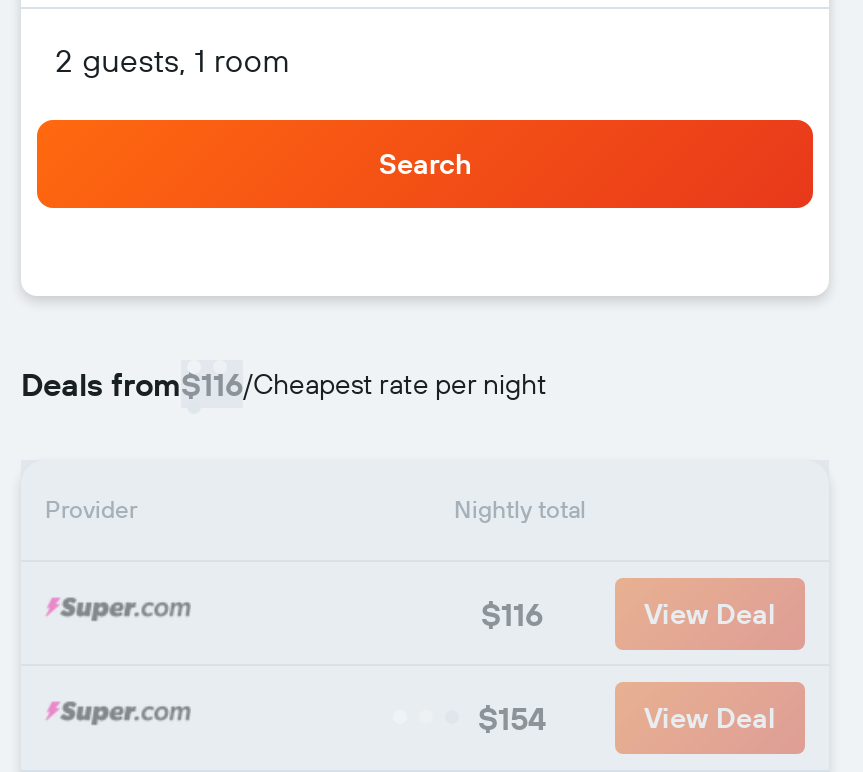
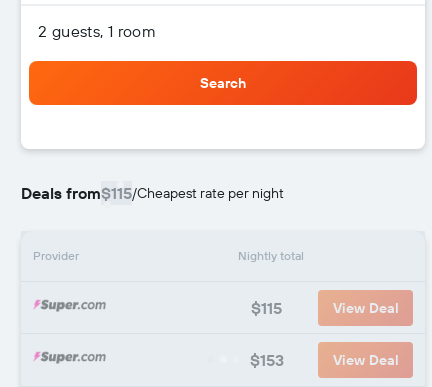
[21,364,547,404] Deals from$116/Cheapest rate per night -> [21,183,284,203] Deals from$115/Cheapest rate per night
[481,593,543,633] $116 -> [251,297,282,317] $115
[478,698,546,738] $154 -> [249,350,283,370] $153

